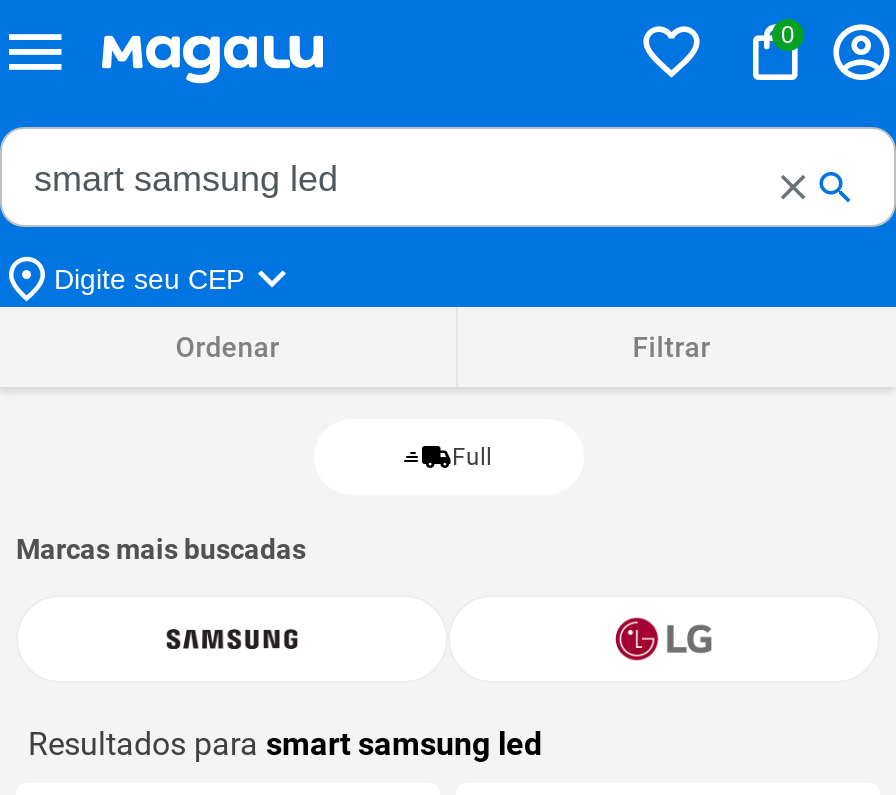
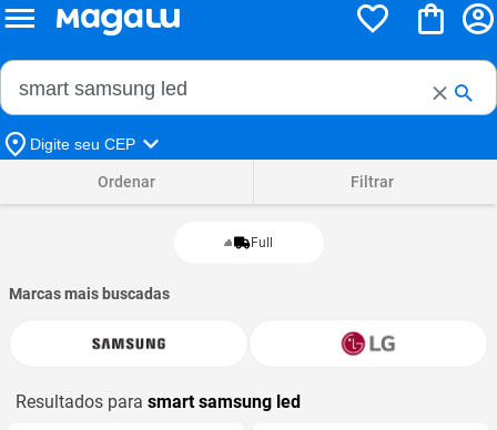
[781,21,795,49] 0 -> none

